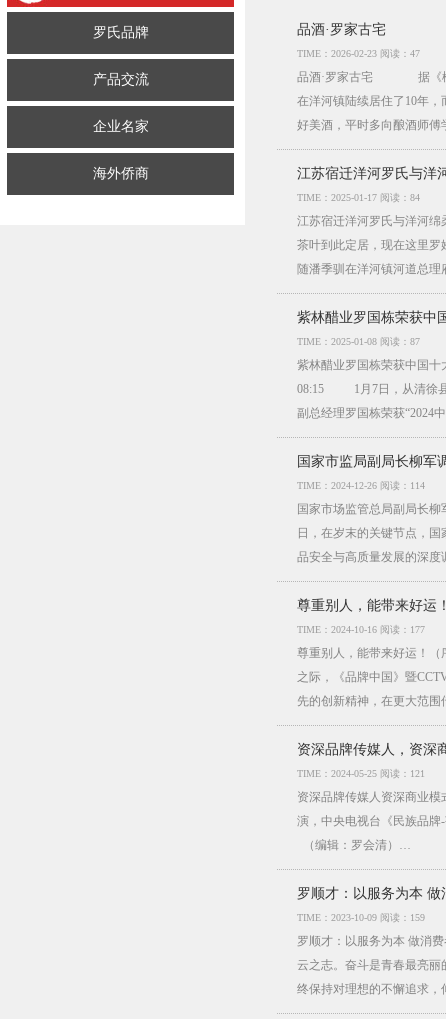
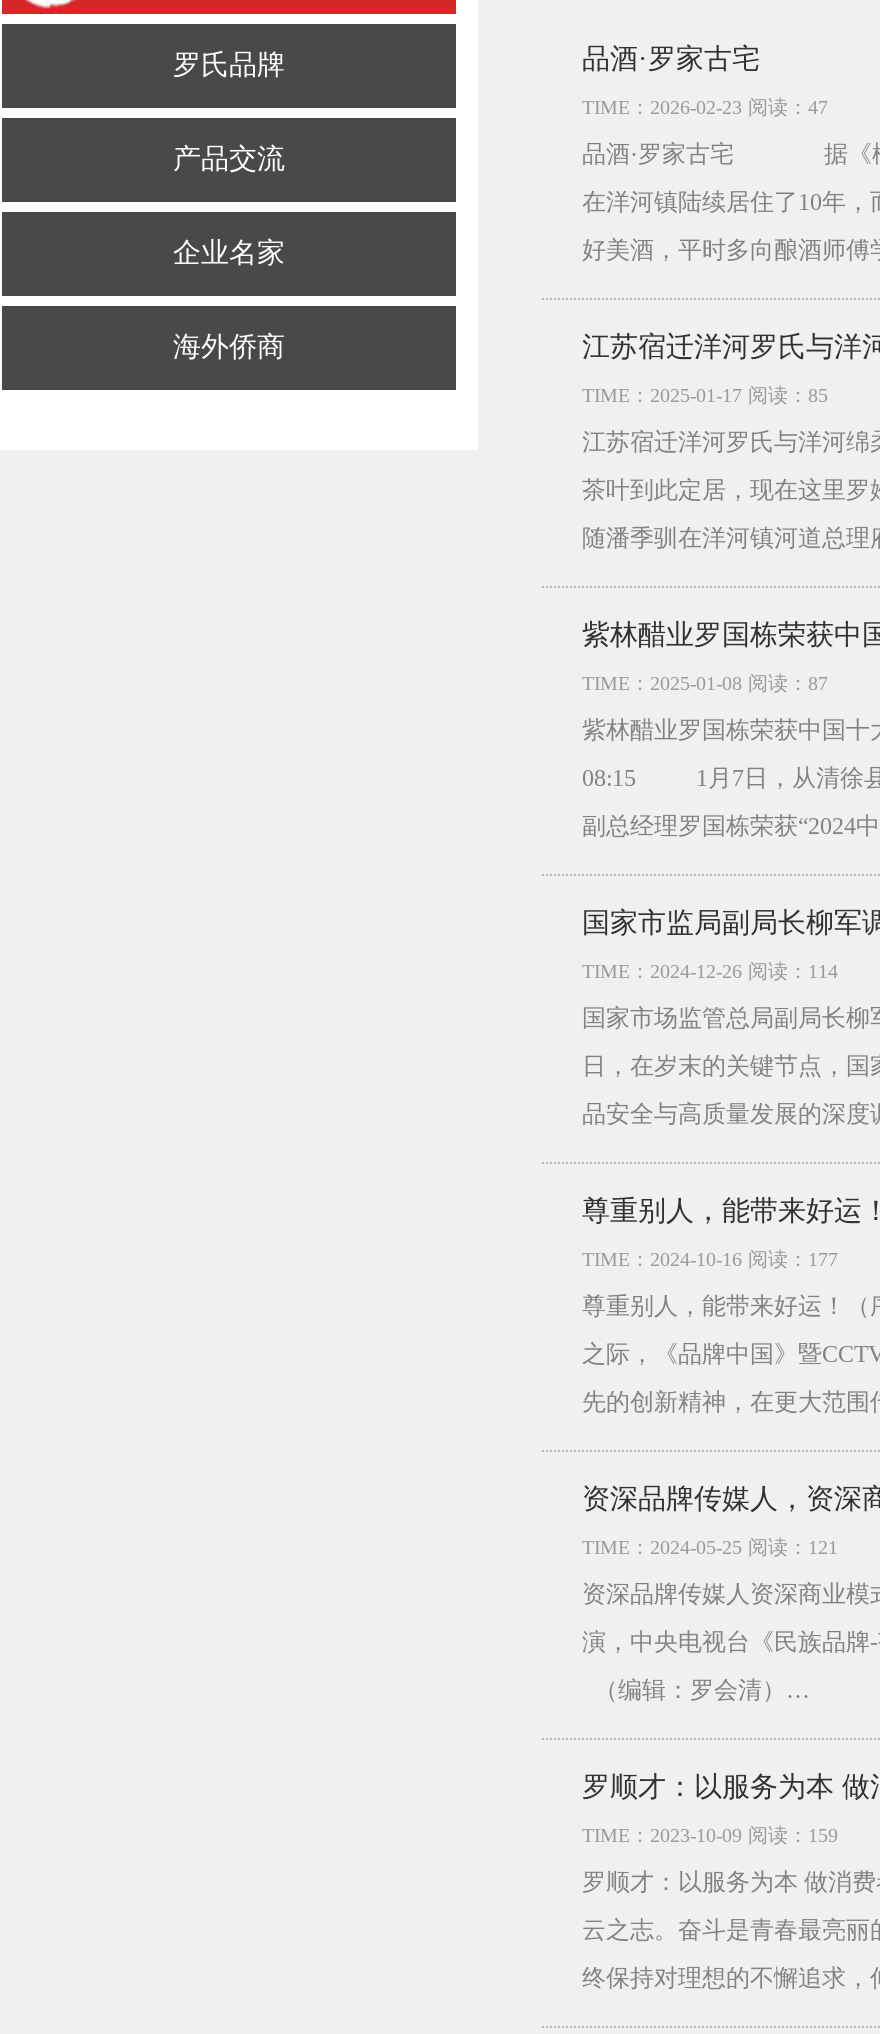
[297,192,420,203] TIME：2025-01-17 阅读：84 -> [582,384,828,406] TIME：2025-01-17 阅读：85

